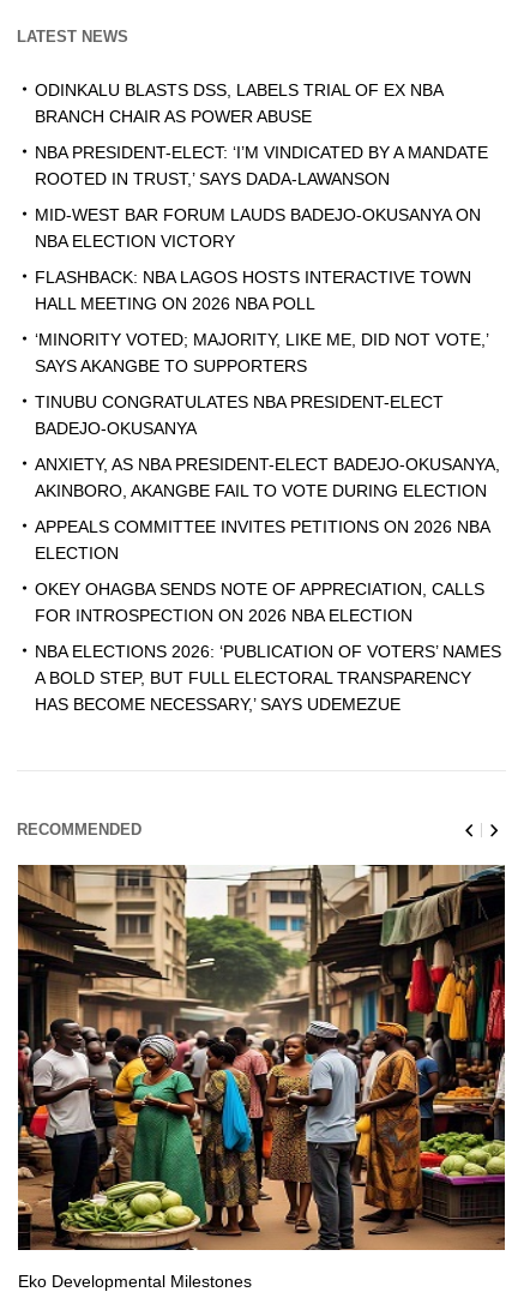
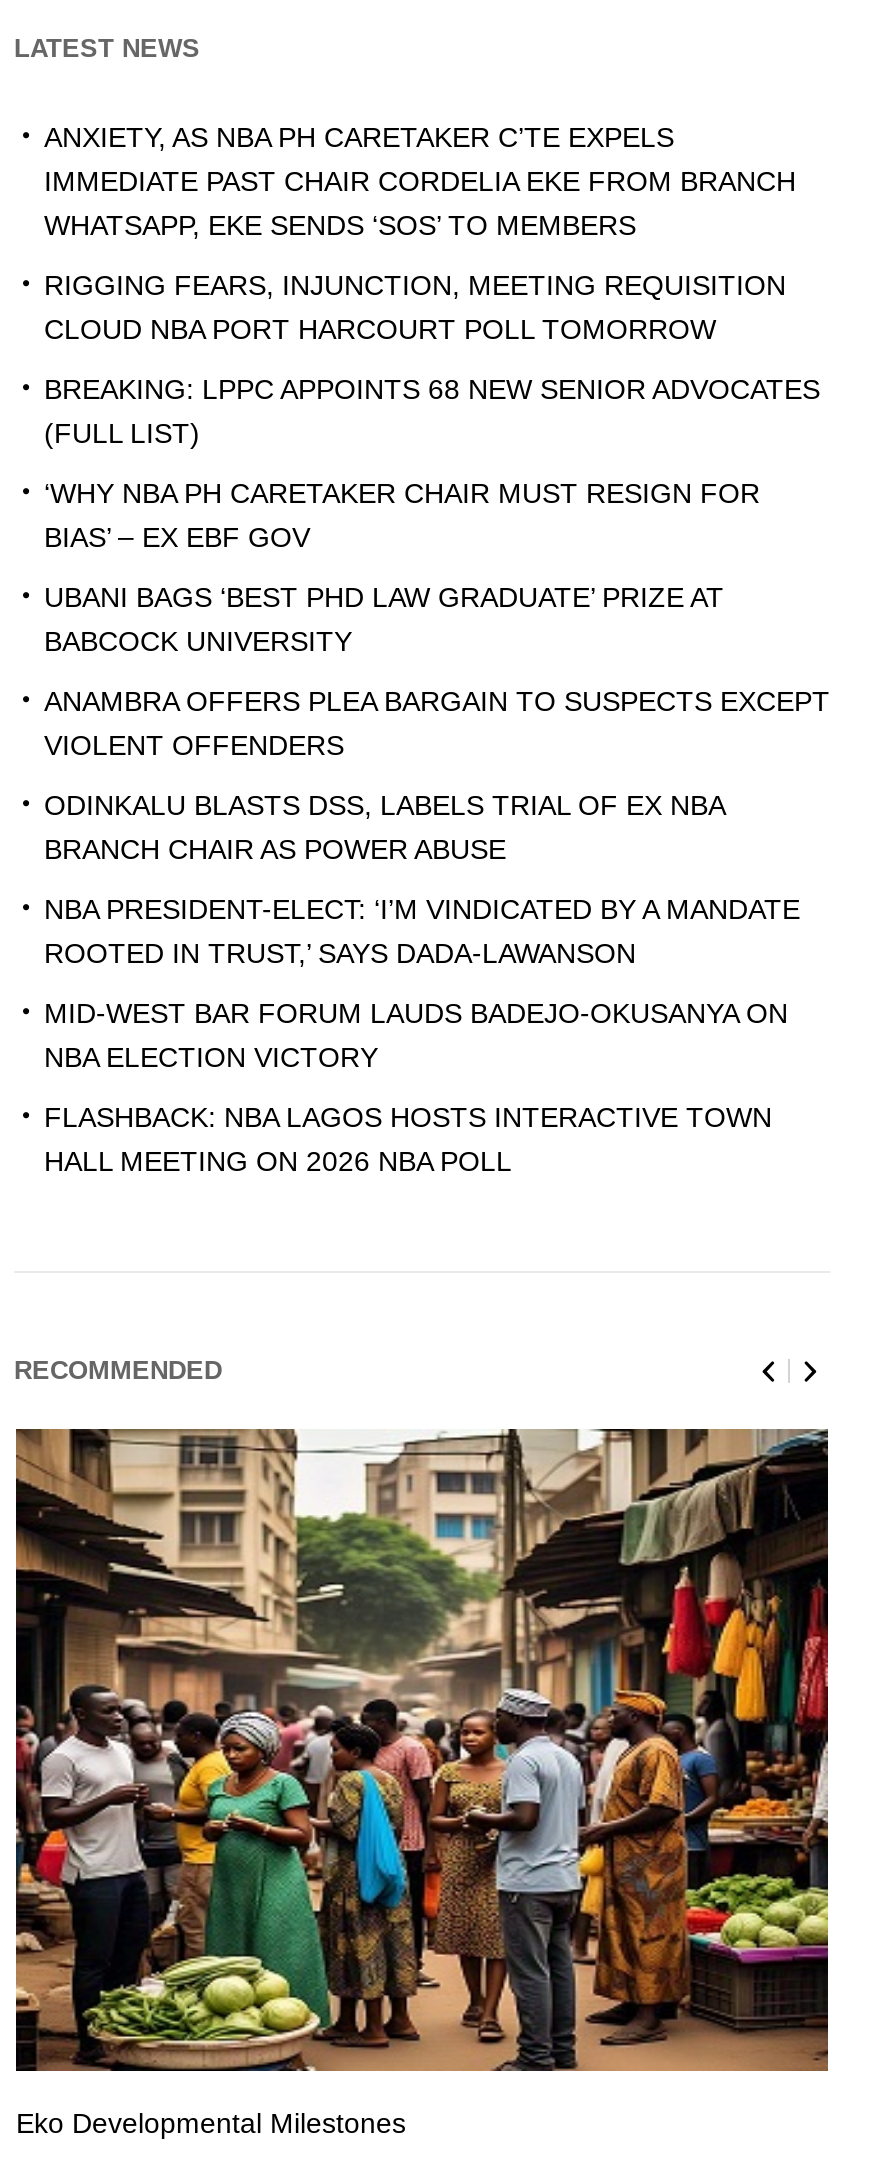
none -> [44,121,830,761] ANXIETY, AS NBA PH CARETAKER C’TE EXPELS | IMMEDIATE PAST CHAIR CORDELIA EKE FROM BRANCH | WHATSAPP, EKE SENDS ‘SOS’ TO MEMBERS | RIGGING FEARS, INJUNCTION, MEETING REQUISITION | CLOUD NBA PORT HARCOURT POLL TOMORROW | BREAKING: LPPC APPOINTS 68 NEW SENIOR ADVOCATES | (FULL LIST) | ‘WHY NBA PH CARETAKER CHAIR MUST RESIGN FOR | BIAS’ – EX EBF GOV | UBANI BAGS ‘BEST PHD LAW GRADUATE’ PRIZE AT | BABCOCK UNIVERSITY | ANAMBRA OFFERS PLEA BARGAIN TO SUSPECTS EXCEPT | VIOLENT OFFENDERS
moved [35,81,488,314] -> [44,789,800,1177]: ODINKALU BLASTS DSS, LABELS TRIAL OF EX NBA | BRANCH CHAIR AS POWER ABUSE | NBA PRESIDENT-ELECT: ‘I’M VINDICATED BY A MANDATE | ROOTED IN TRUST,’ SAYS DADA-LAWANSON | MID-WEST BAR FORUM LAUDS BADEJO-OKUSANYA ON | NBA ELECTION VICTORY | FLASHBACK: NBA LAGOS HOSTS INTERACTIVE TOWN | HALL MEETING ON 2026 NBA POLL
[35,330,501,714] ‘MINORITY VOTED; MAJORITY, LIKE ME, DID NOT VOTE,’ | SAYS AKANGBE TO SUPPORTERS | TINUBU CONGRATULATES NBA PRESIDENT-ELECT | BADEJO-OKUSANYA | ANXIETY, AS NBA PRESIDENT-ELECT BADEJO-OKUSANYA, | AKINBORO, AKANGBE FAIL TO VOTE DURING ELECTION | APPEALS COMMITTEE INVITES PETITIONS ON 2026 NBA | ELECTION | OKEY OHAGBA SENDS NOTE OF APPRECIATION, CALLS | FOR INTROSPECTION ON 2026 NBA ELECTION | NBA ELECTIONS 2026: ‘PUBLICATION OF VOTERS’ NAMES | A BOLD STEP, BUT FULL ELECTORAL TRANSPARENCY | HAS BECOME NECESSARY,’ SAYS UDEMEZUE -> none

